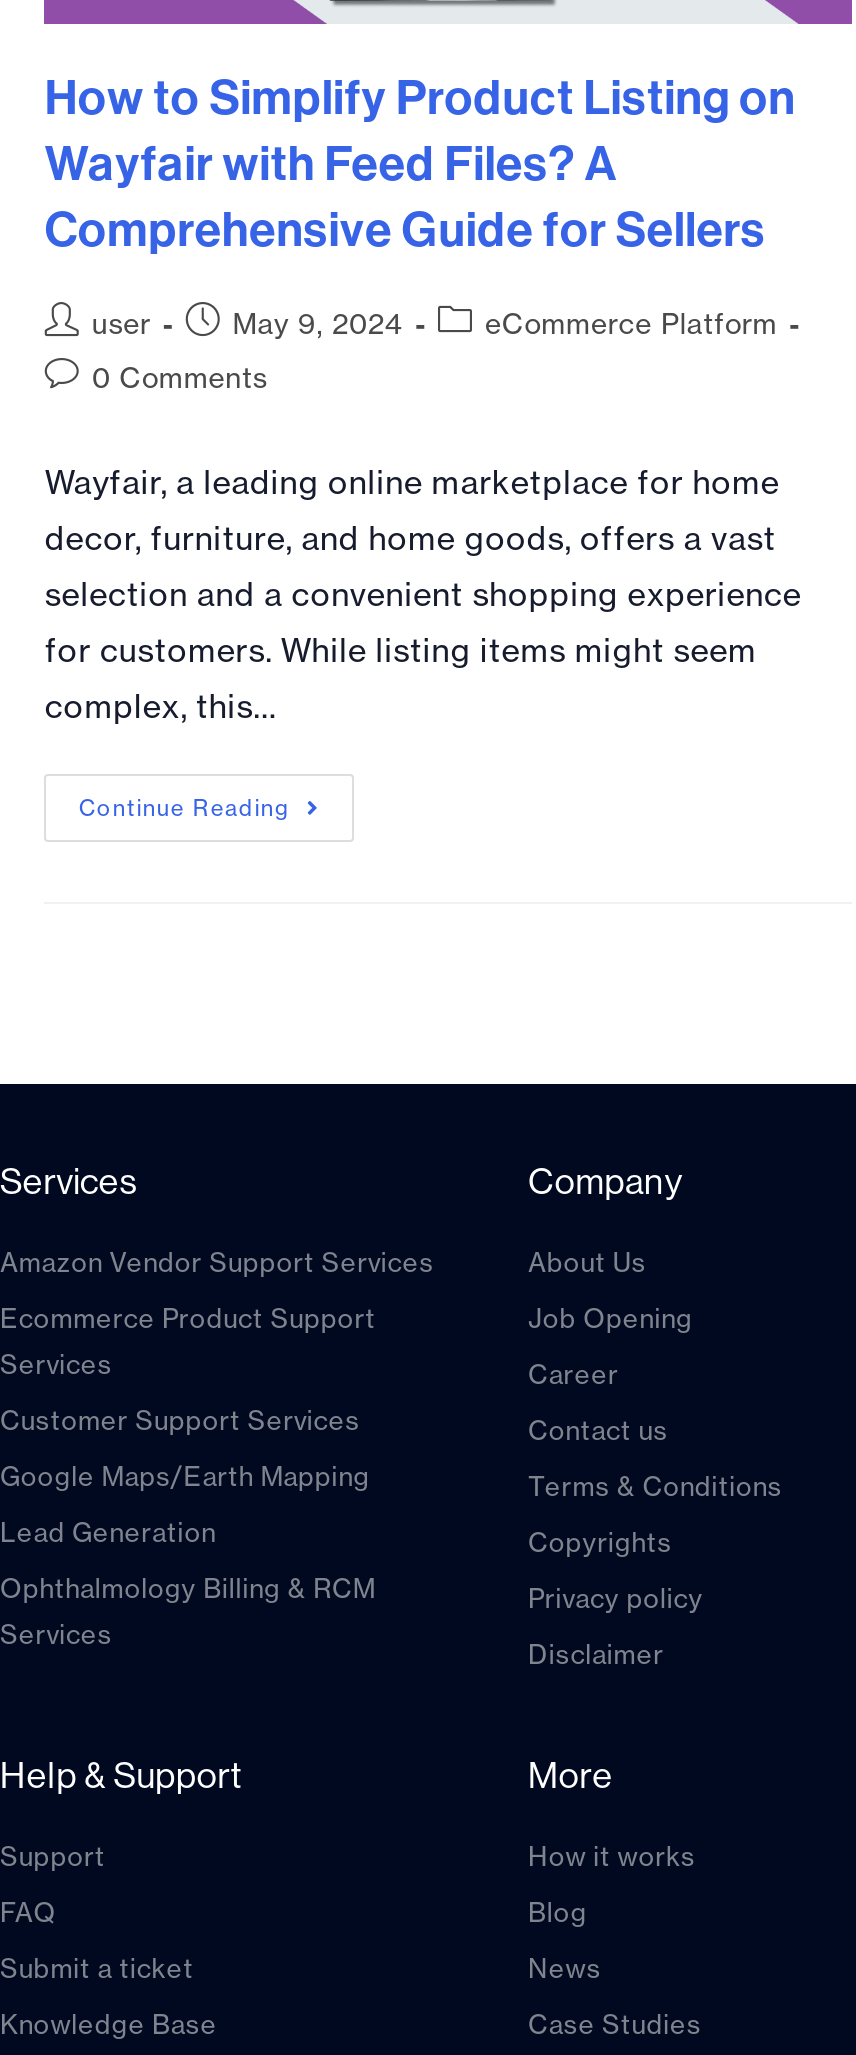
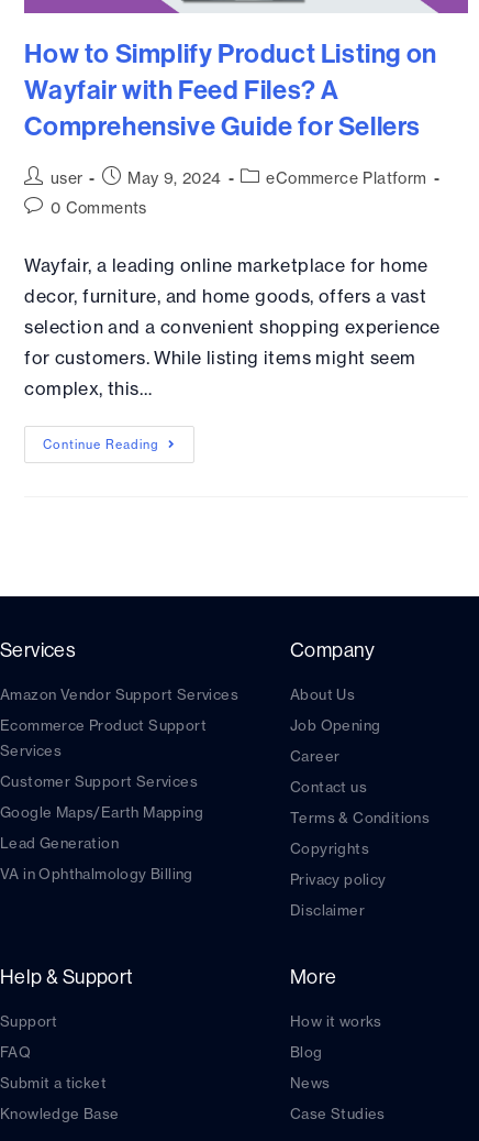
[0,1572,376,1650] Ophthalmology Billing & RCM | Services -> [0,865,193,882] VA in Ophthalmology Billing

